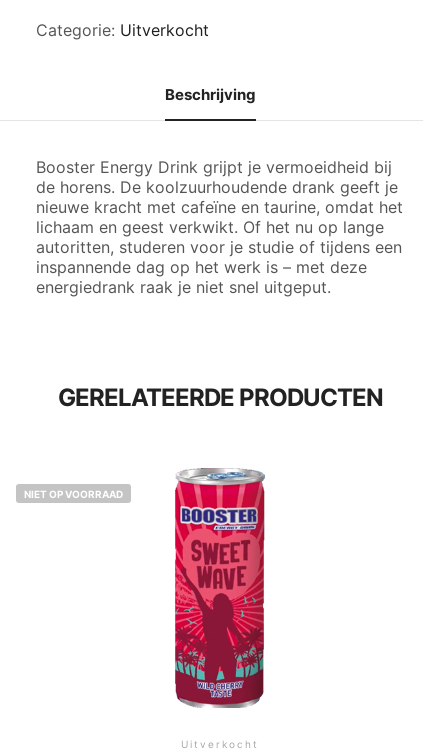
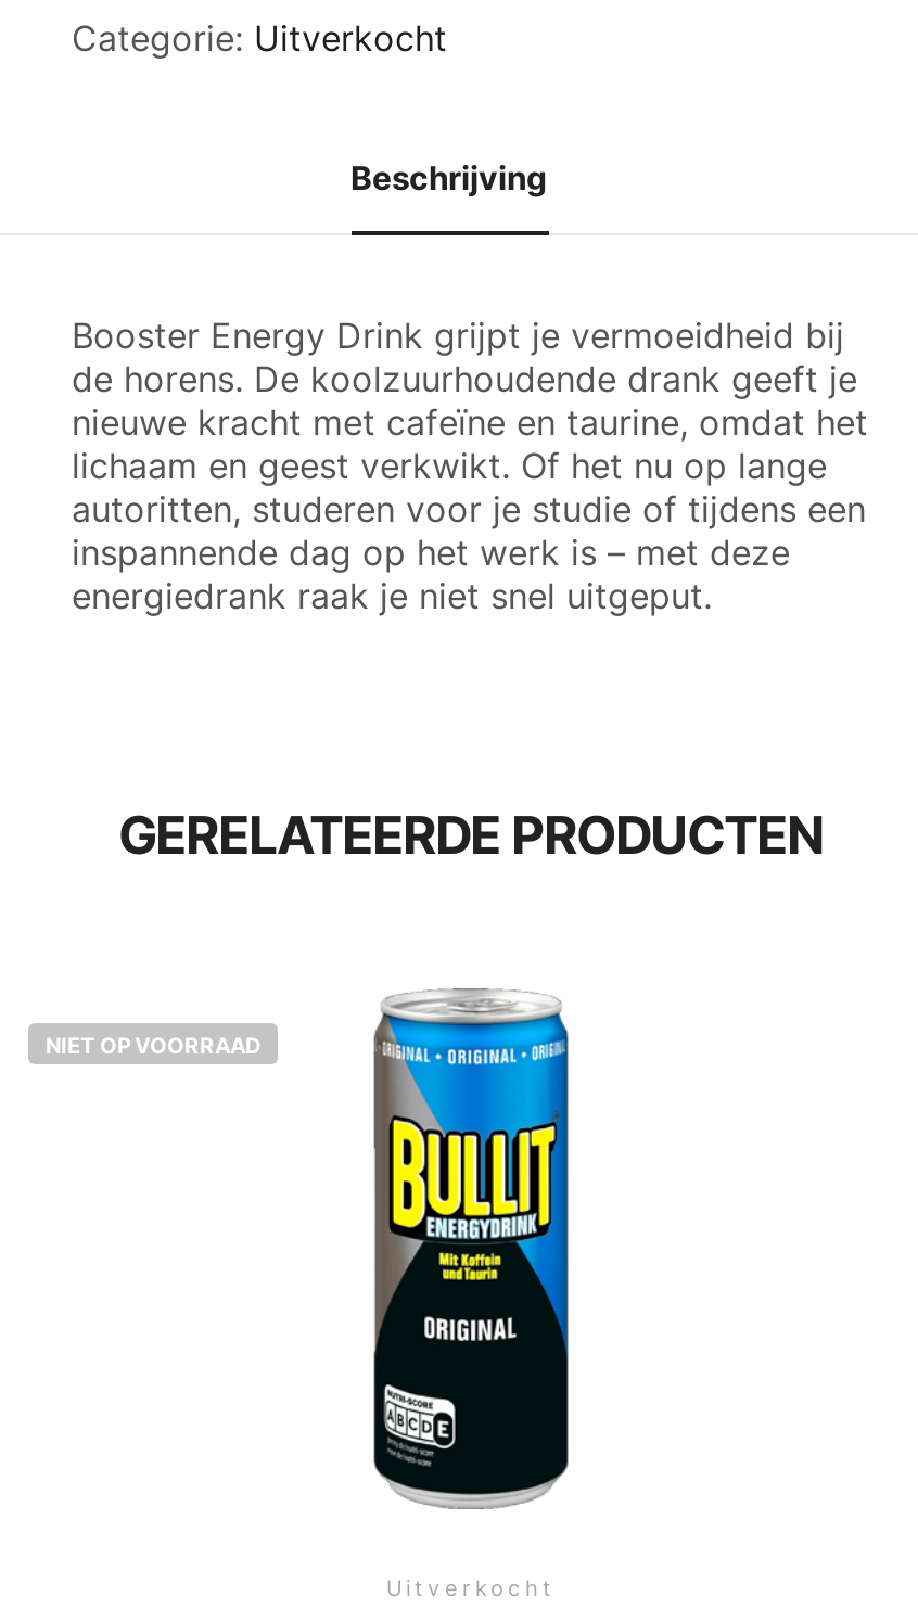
[174,468,266,708] [image] -> [371,988,571,1509] [image]

